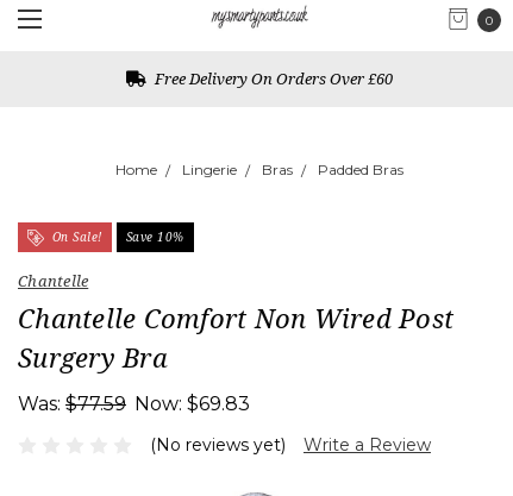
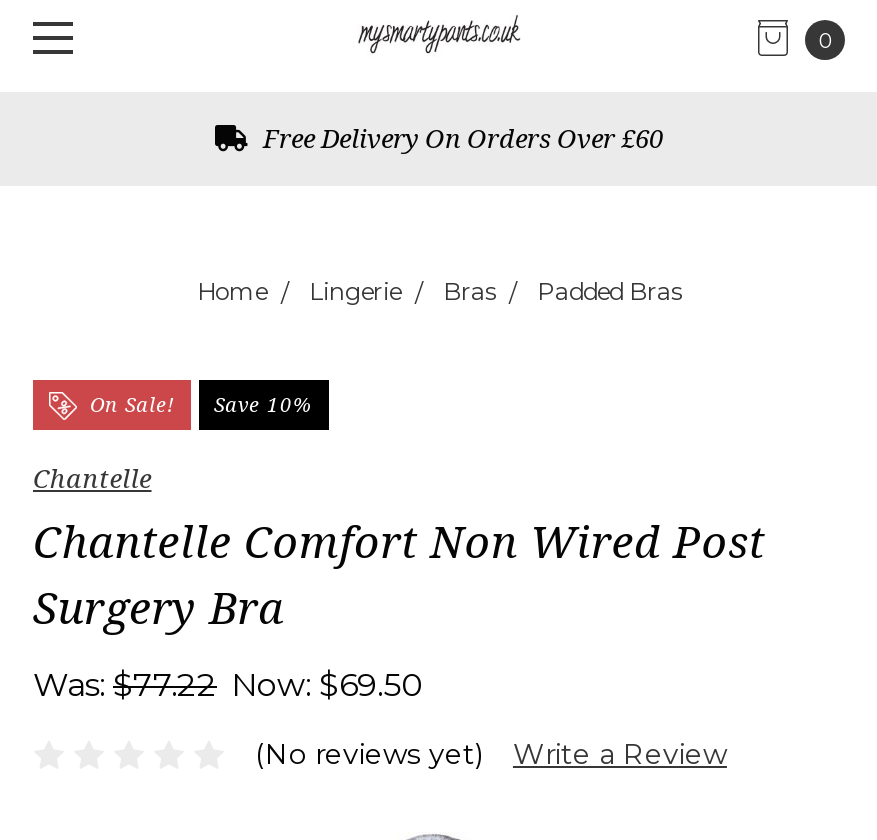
[18,393,250,415] Was: $77.59 Now: $69.83 -> [33,666,423,704] Was: $77.22 Now: $69.50

